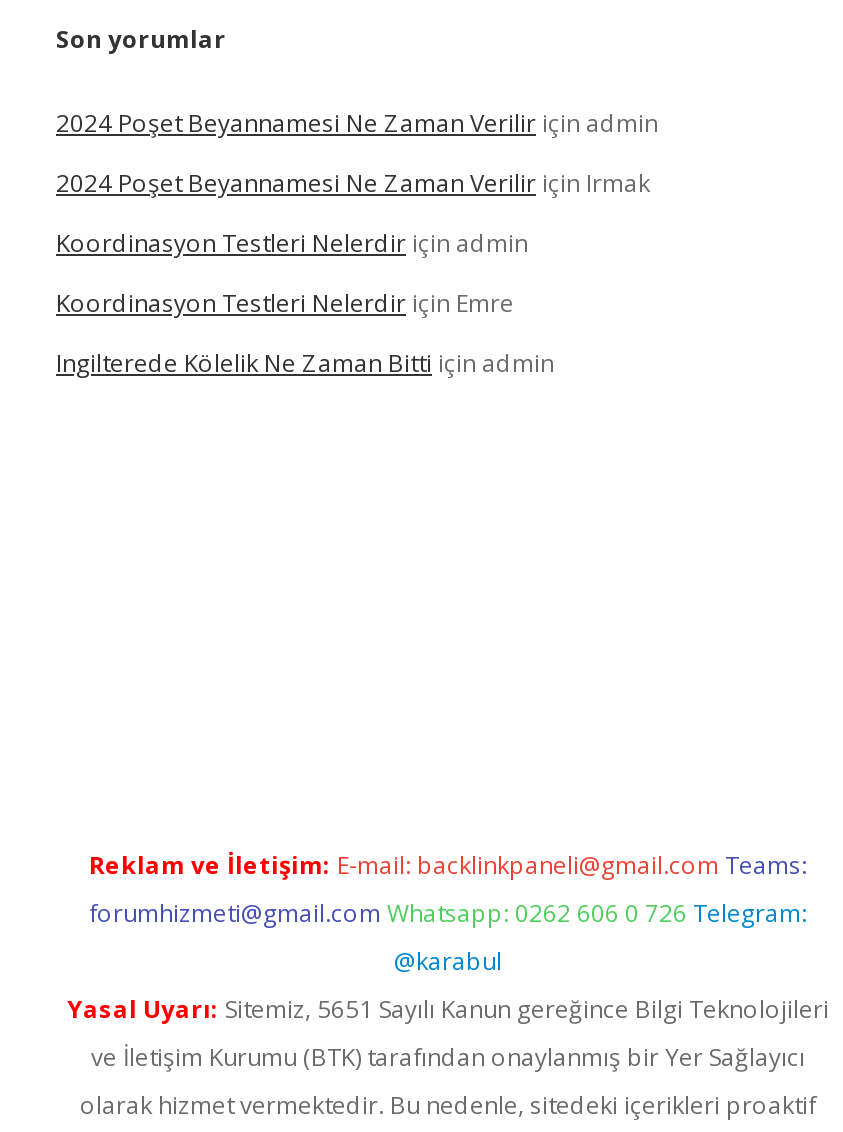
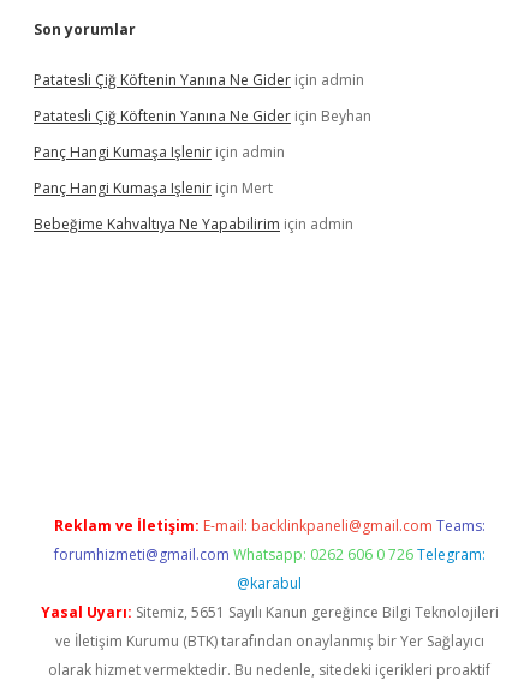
[56,106,658,140] 2024 Poşet Beyannamesi Ne Zaman Verilir için admin -> [34,70,364,90] Patatesli Çiğ Köftenin Yanına Ne Gider için admin
[56,166,650,200] 2024 Poşet Beyannamesi Ne Zaman Verilir için Irmak -> [34,106,371,126] Patatesli Çiğ Köftenin Yanına Ne Gider için Beyhan
[56,226,528,260] Koordinasyon Testleri Nelerdir için admin -> [34,142,285,162] Panç Hangi Kumaşa Işlenir için admin
[56,286,514,320] Koordinasyon Testleri Nelerdir için Emre -> [34,178,273,198] Panç Hangi Kumaşa Işlenir için Mert
[56,346,554,380] Ingilterede Kölelik Ne Zaman Bitti için admin -> [34,214,353,234] Bebeğime Kahvaltıya Ne Yapabilirim için admin

